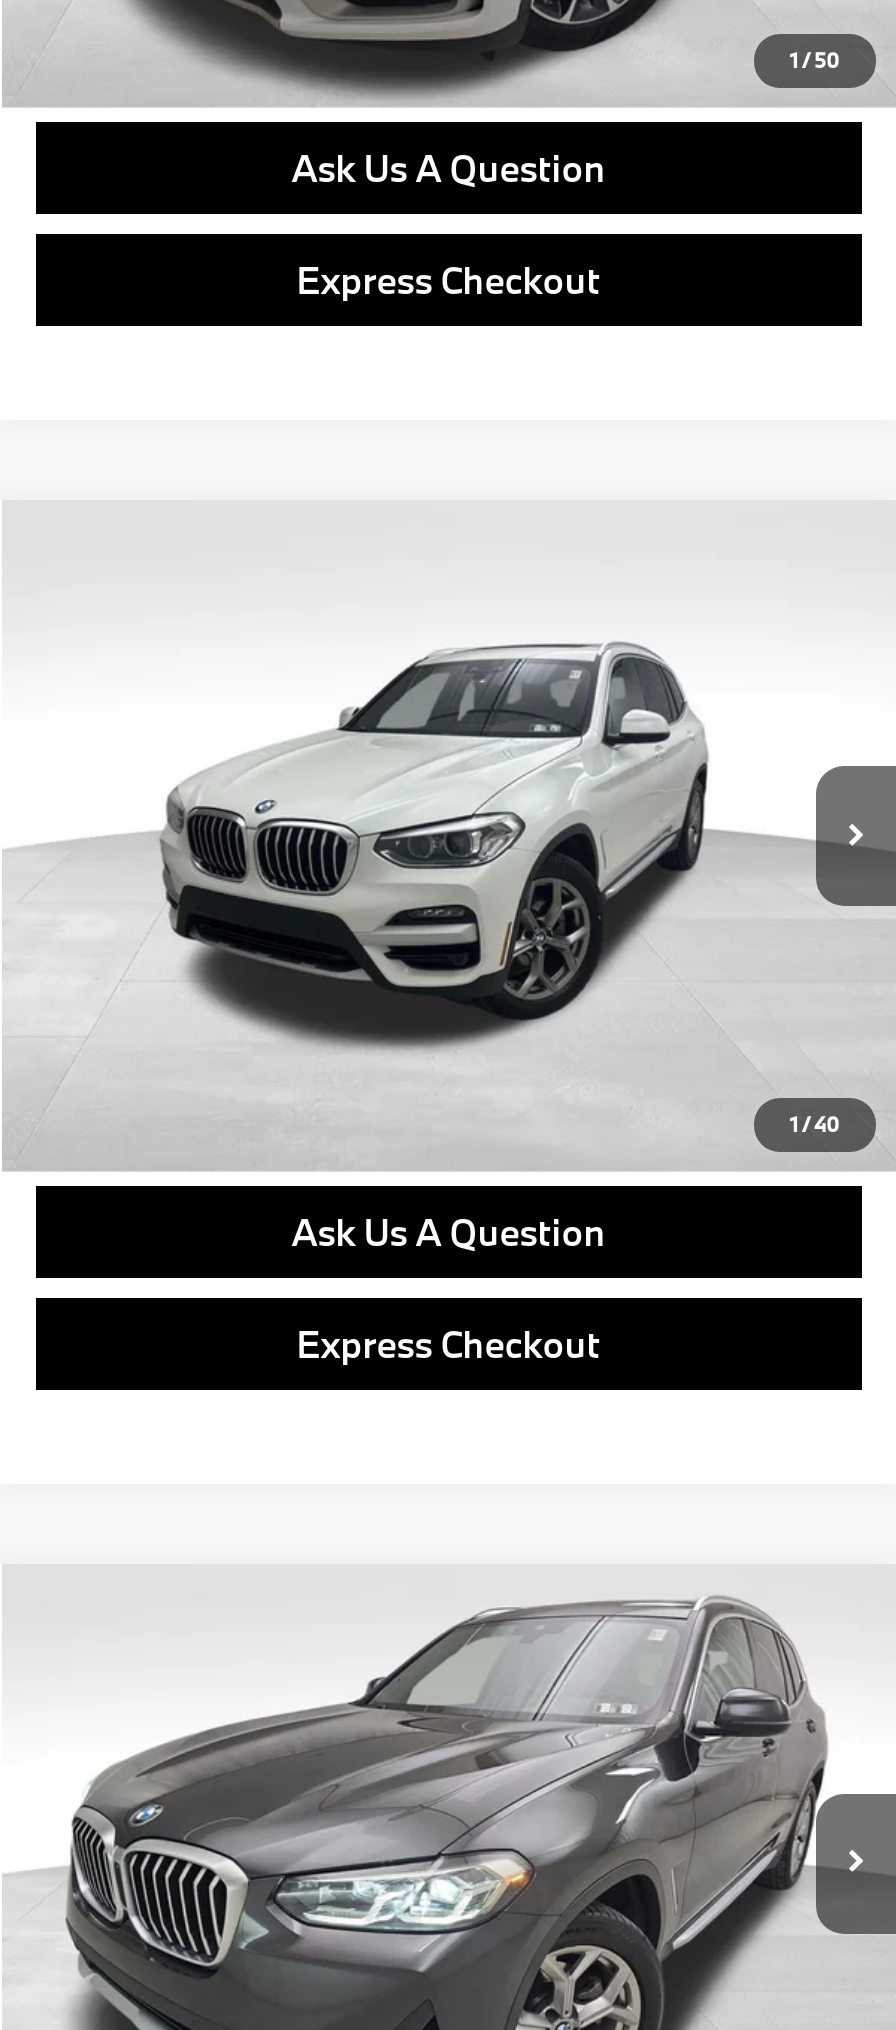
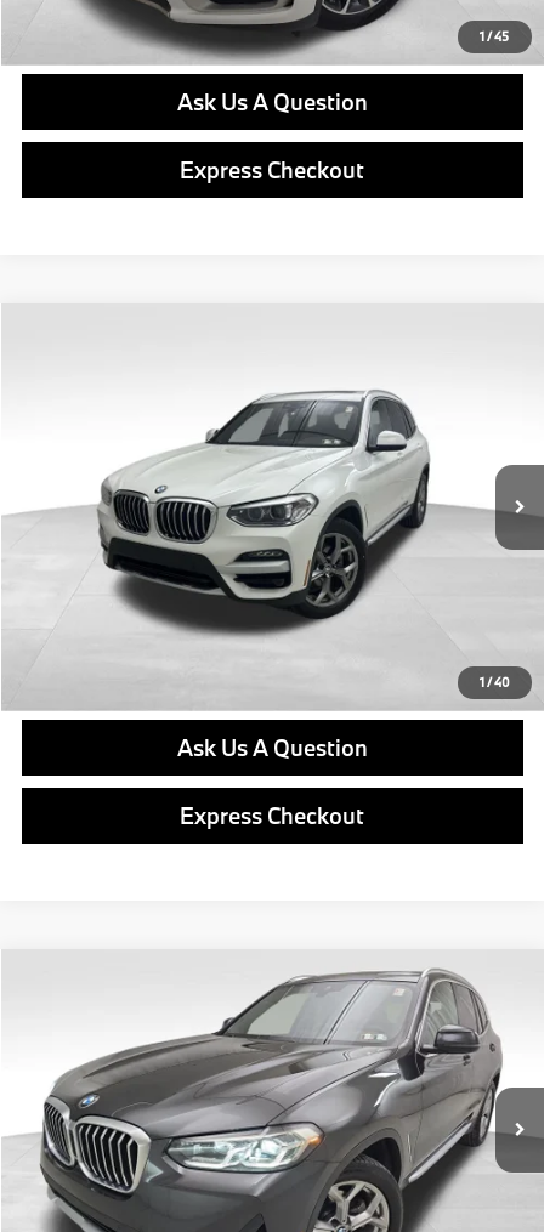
[790,47,840,75] 1 / 50 -> [480,28,509,45] 1 / 45

